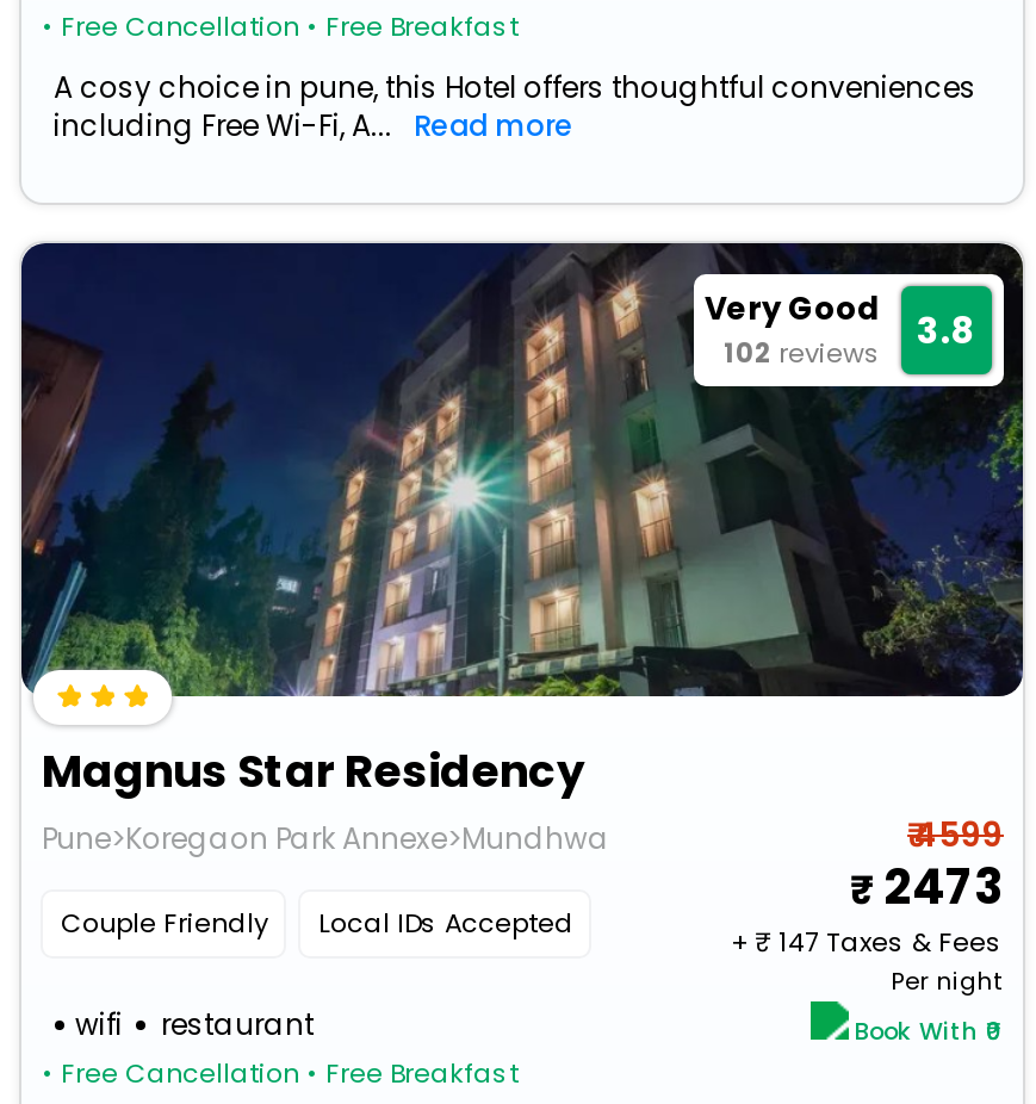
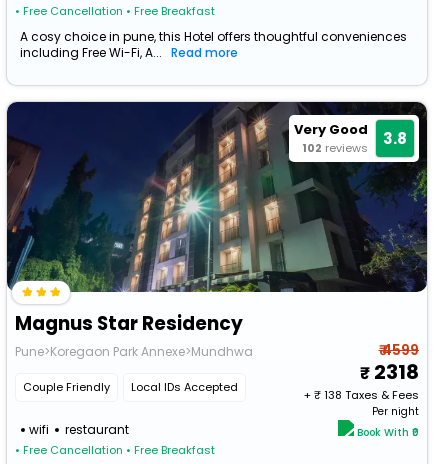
[883,855,1003,921] 2473 -> [373,358,418,386] 2318
[731,924,1003,962] + ₹147 Taxes & Fees -> [303,387,418,403] + ₹138 Taxes & Fees

